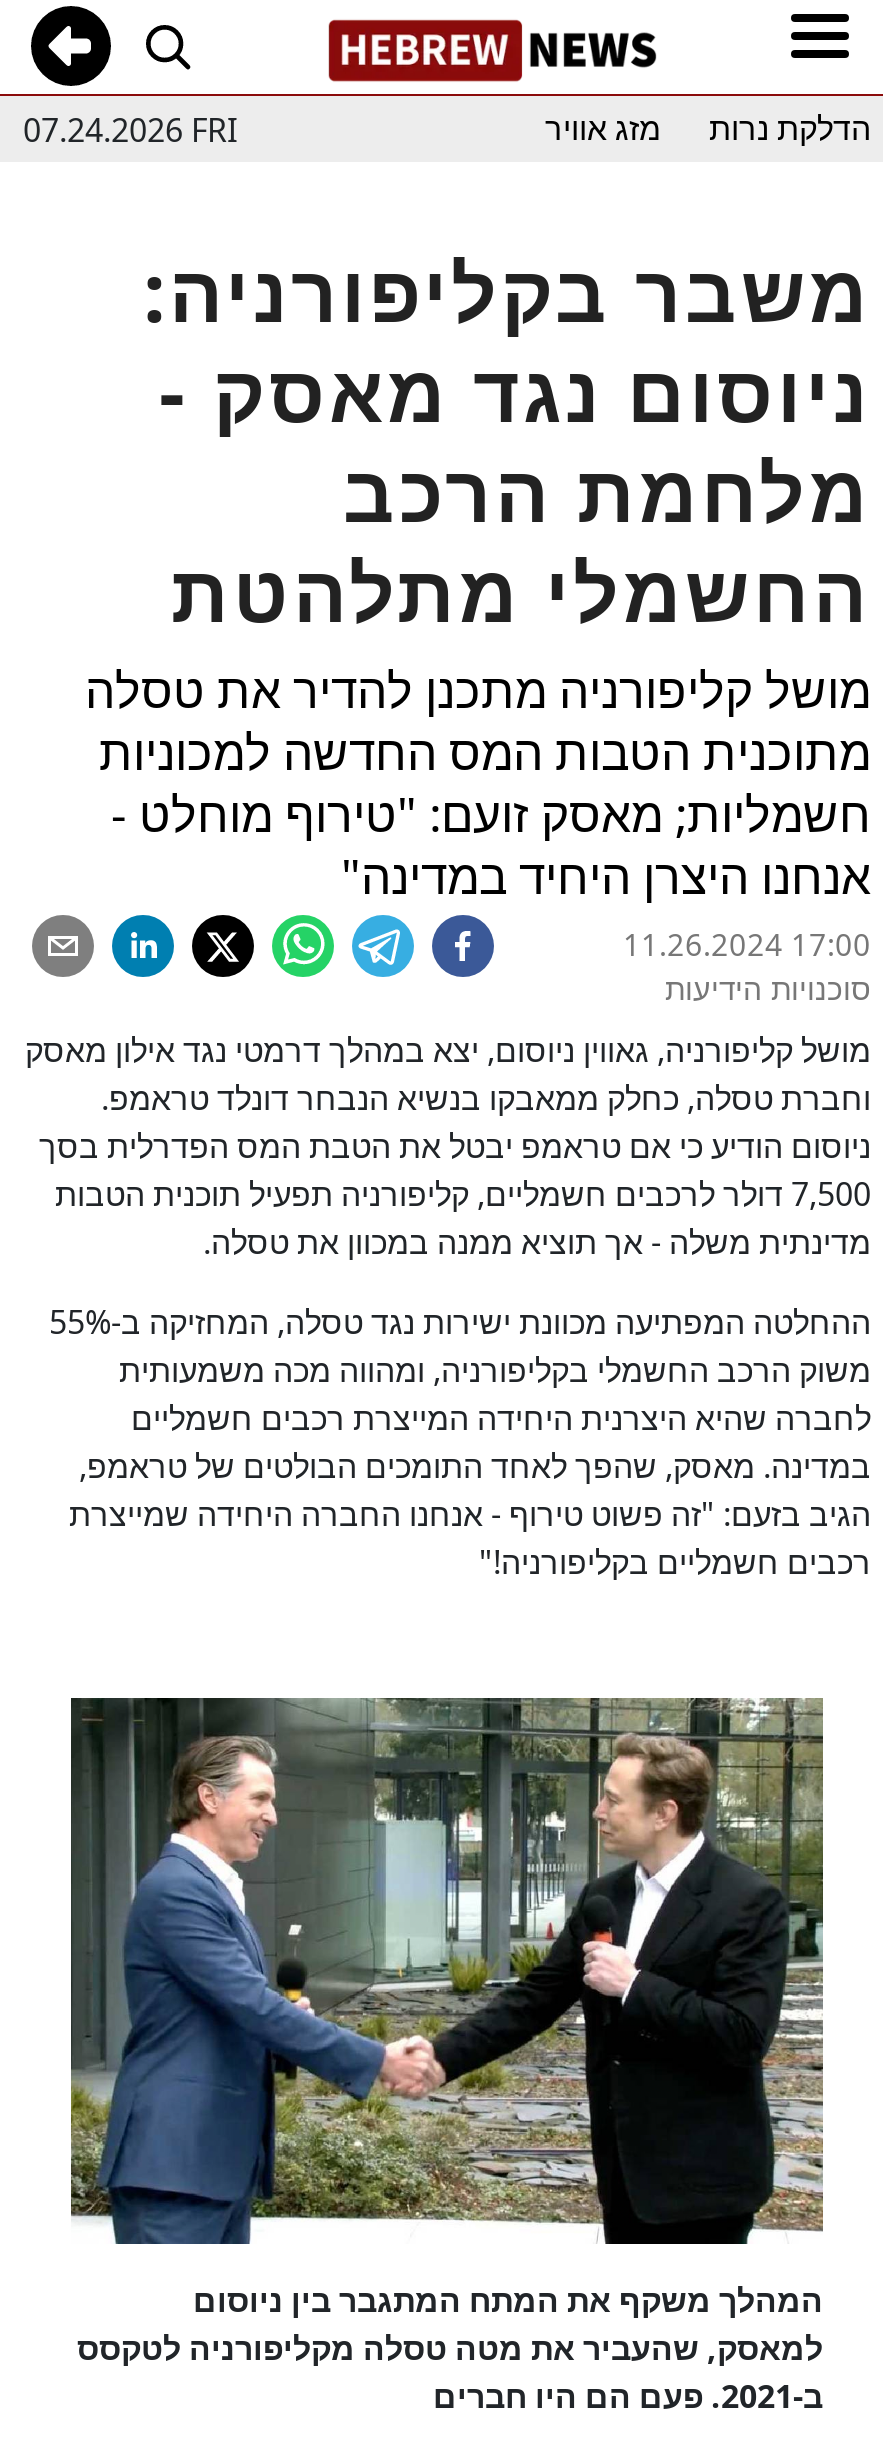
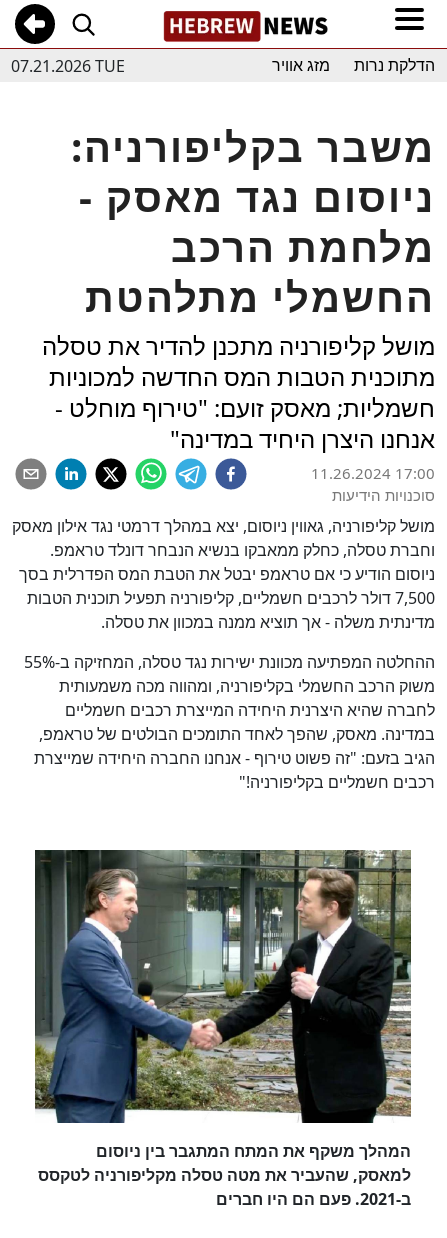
[23,107,237,151] 07.24.2026 FRI -> [11,54,125,76] 07.21.2026 TUE

